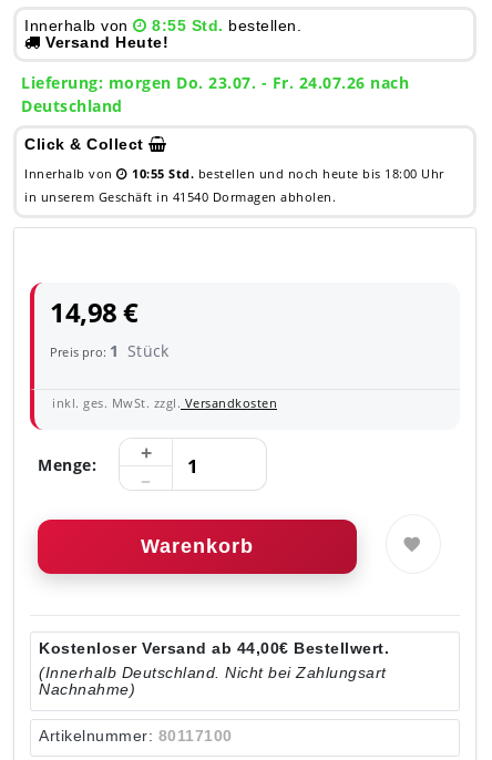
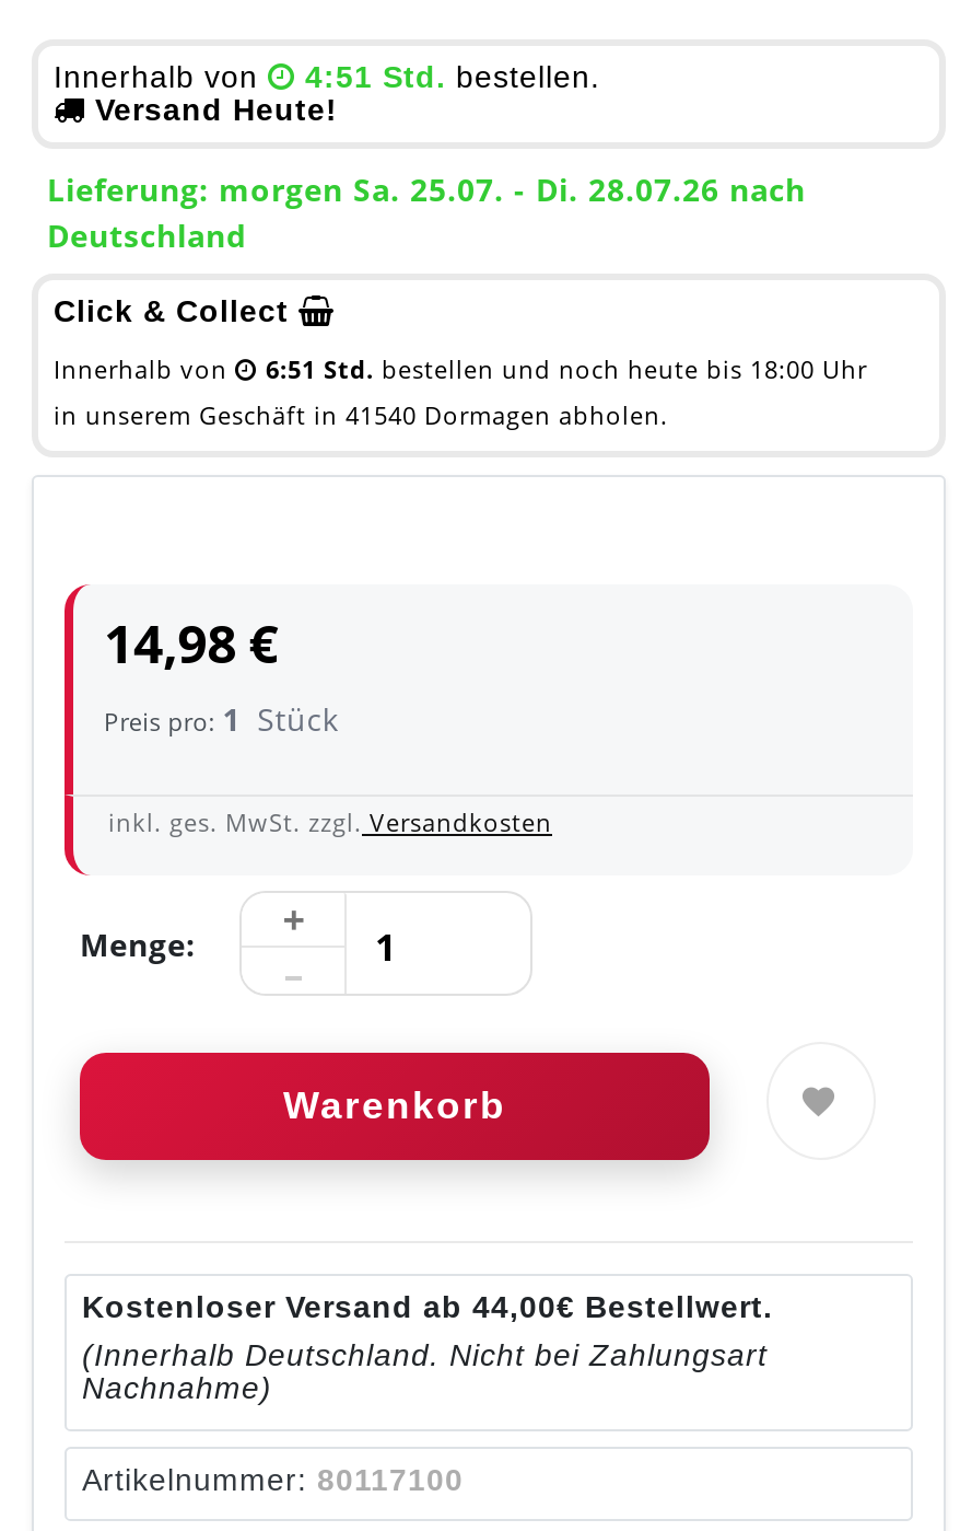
[152,17,301,35] 8:55 Std. bestellen. -> [305,60,600,95] 4:51 Std. bestellen.
[21,72,409,94] Lieferung: morgen Do. 23.07. - Fr. 24.07.26 nach -> [47,169,806,211] Lieferung: morgen Sa. 25.07. - Di. 28.07.26 nach
[132,166,444,182] 10:55 Std. bestellen und noch heute bis 18:00 Uhr -> [266,353,867,386] 6:51 Std. bestellen und noch heute bis 18:00 Uhr

